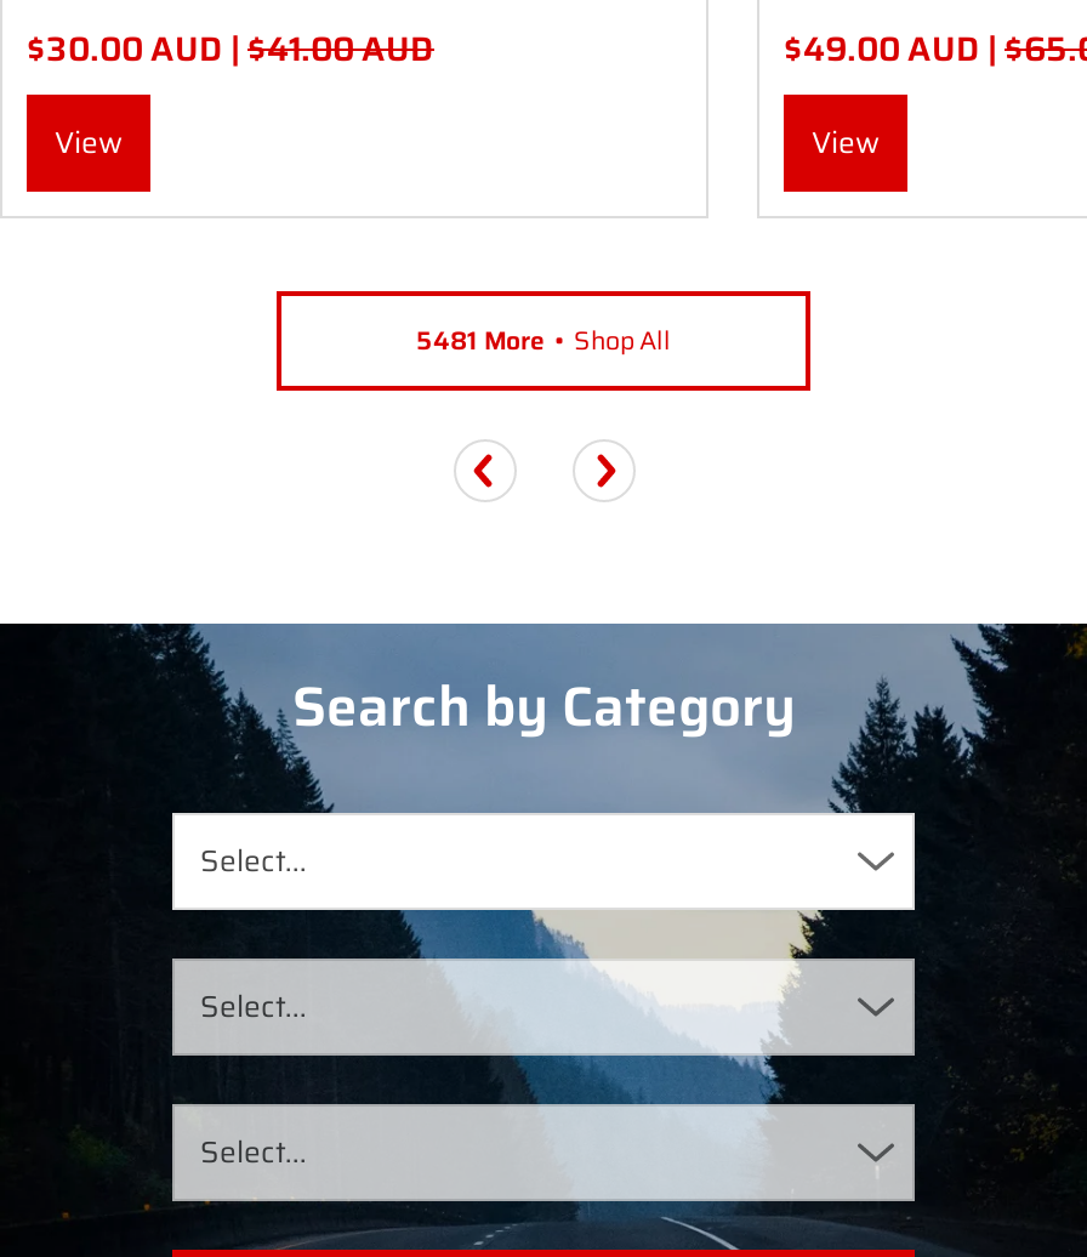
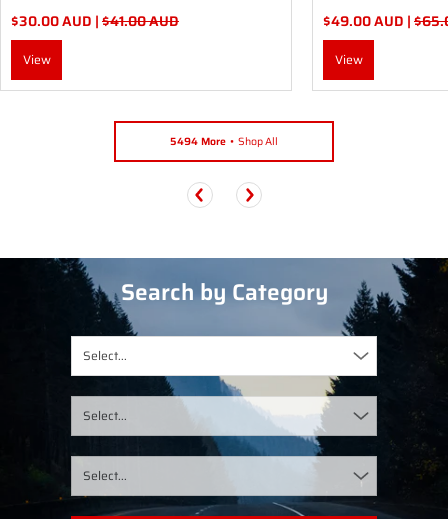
[416,321,671,362] 5481 More Shop All -> [170,133,278,150] 5494 More Shop All

